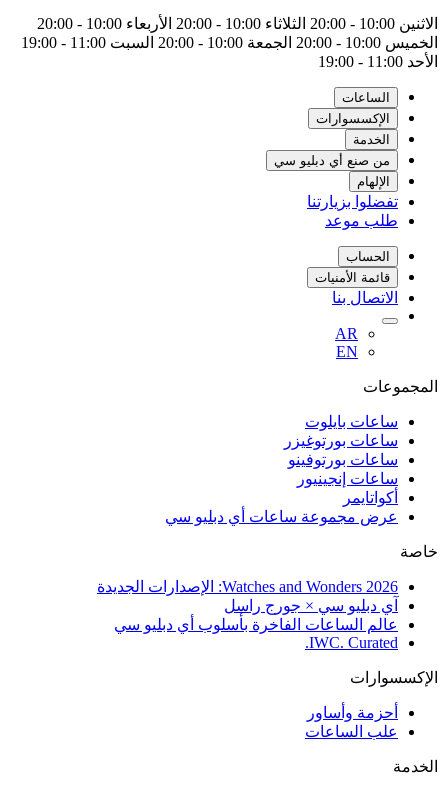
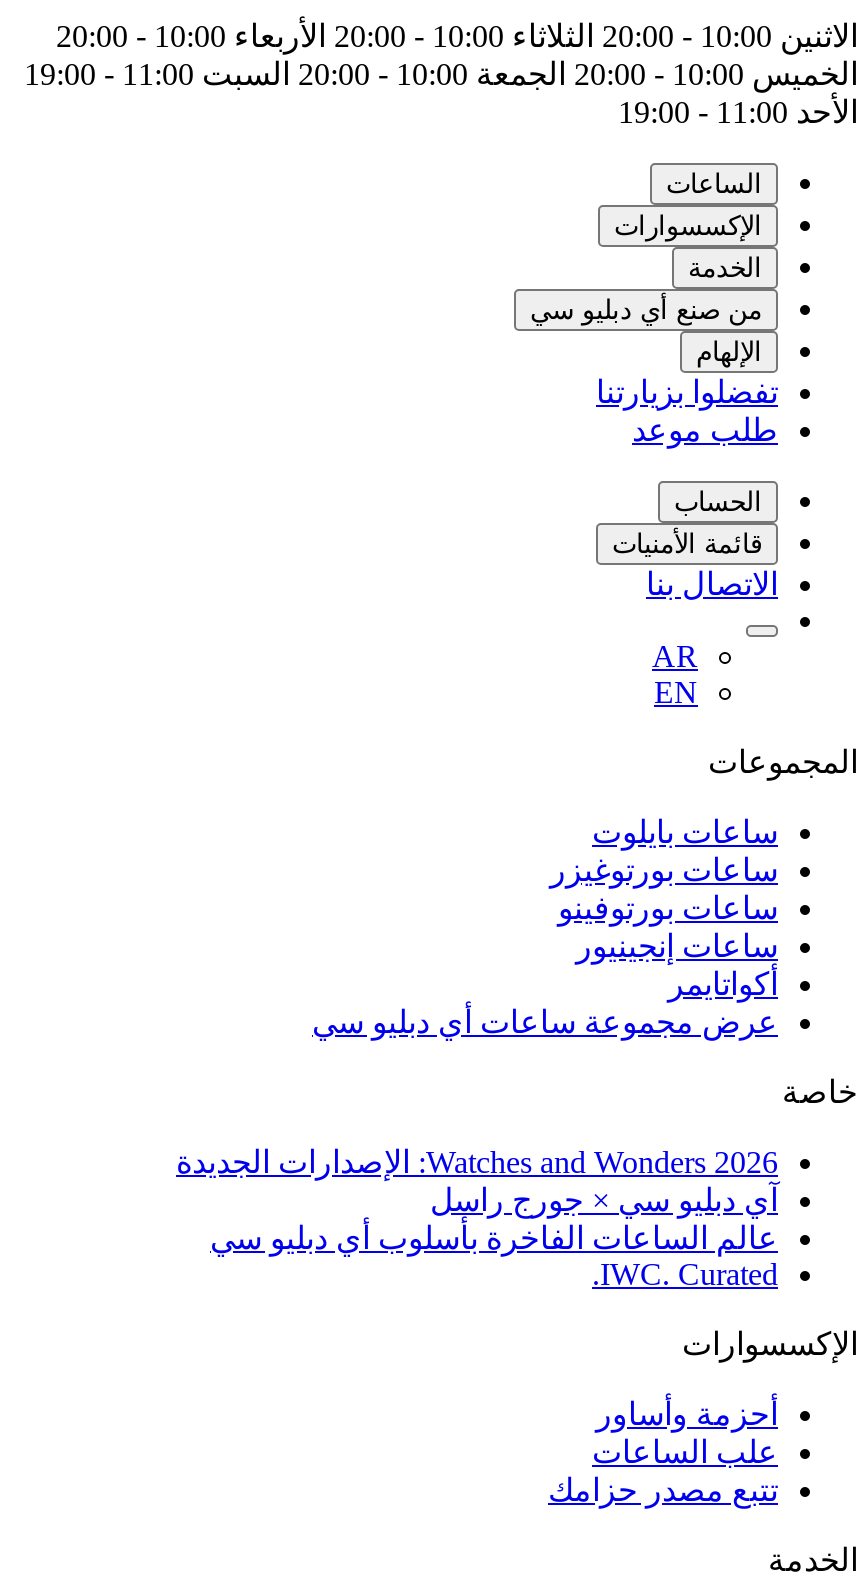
none -> [548,1473,778,1507] تتبع مصدر حزامك

